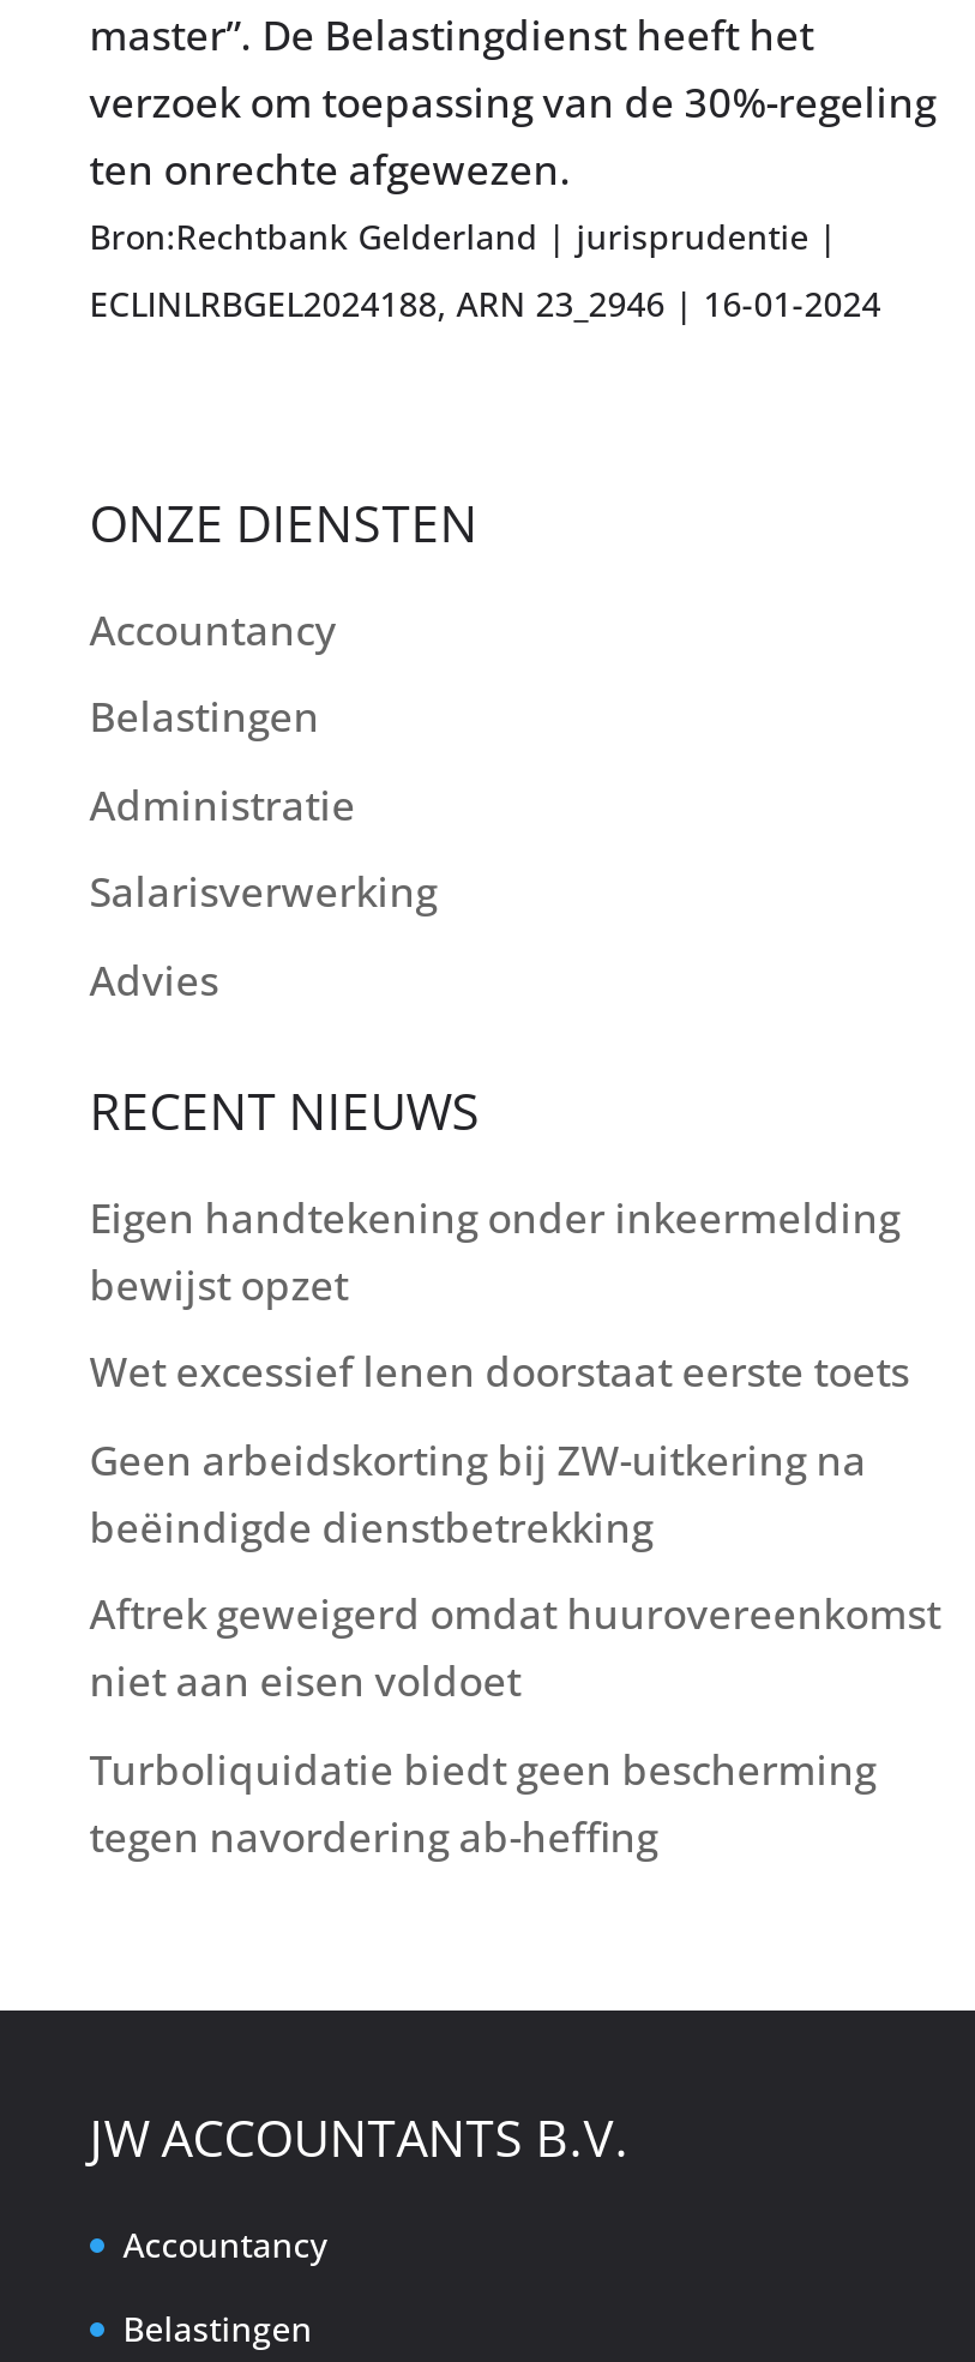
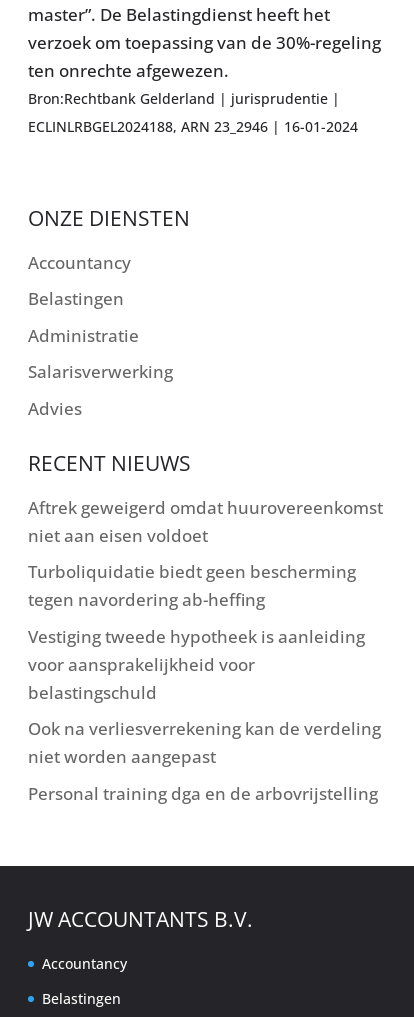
[89,1190,910,1554] Eigen handtekening onder inkeermelding | bewijst opzet | Wet excessief lenen doorstaat eerste toets | Geen arbeidskorting bij ZW-uitkering na | beëindigde dienstbetrekking -> none
moved [89,1587,941,1864] -> [28,496,383,611]: Aftrek geweigerd omdat huurovereenkomst | niet aan eisen voldoet | Turboliquidatie biedt geen bescherming | tegen navordering ab-heffing
none -> [28,625,381,805] Vestiging tweede hypotheek is aanleiding | voor aansprakelijkheid voor | belastingschuld | Ook na verliesverrekening kan de verdeling | niet worden aangepast | Personal training dga en de arbovrijstelling

